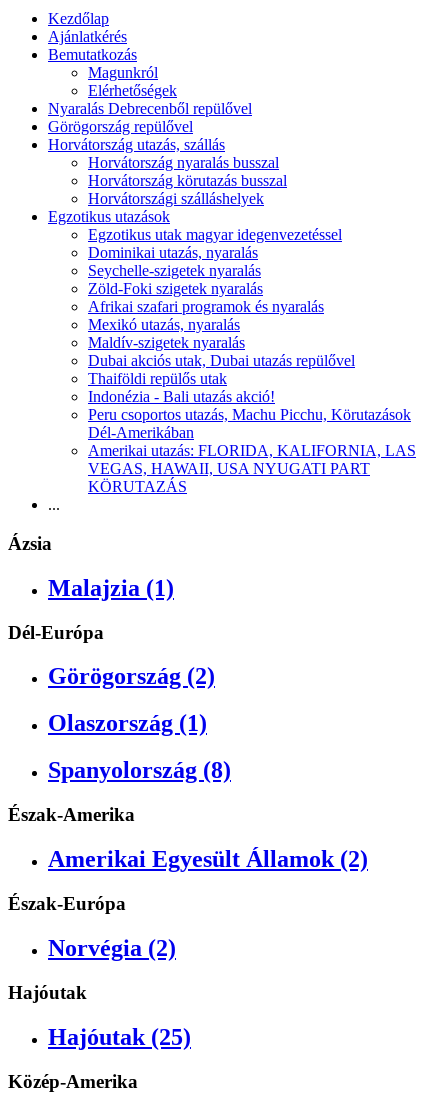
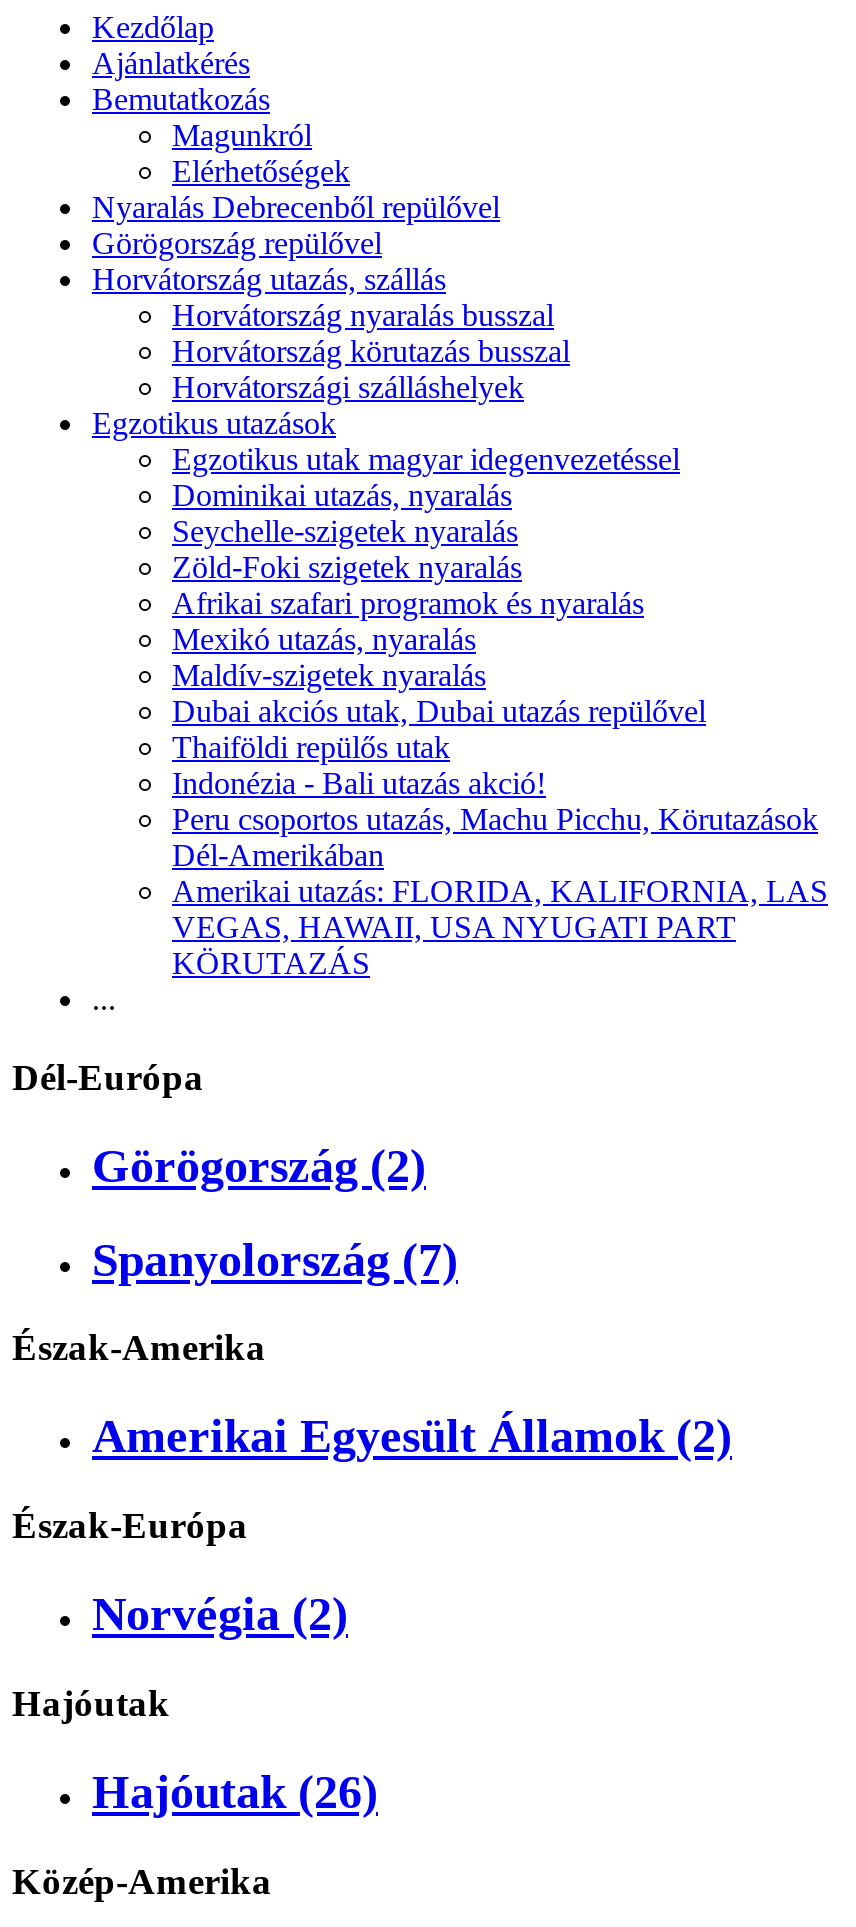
[8,533,174,601] Ázsia | Malajzia (1) -> none
[48,710,231,783] Olaszország (1) | Spanyolország (8) -> [92,1233,458,1285] Spanyolország (7)
[48,1024,191,1050] Hajóutak (25) -> [92,1766,378,1818] Hajóutak (26)

